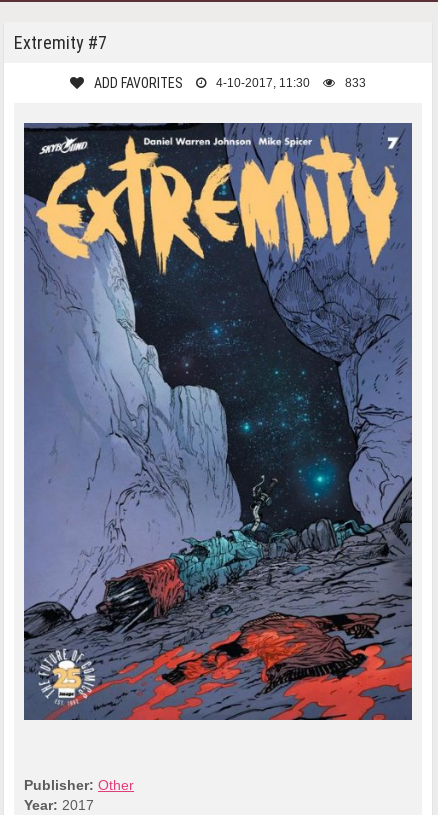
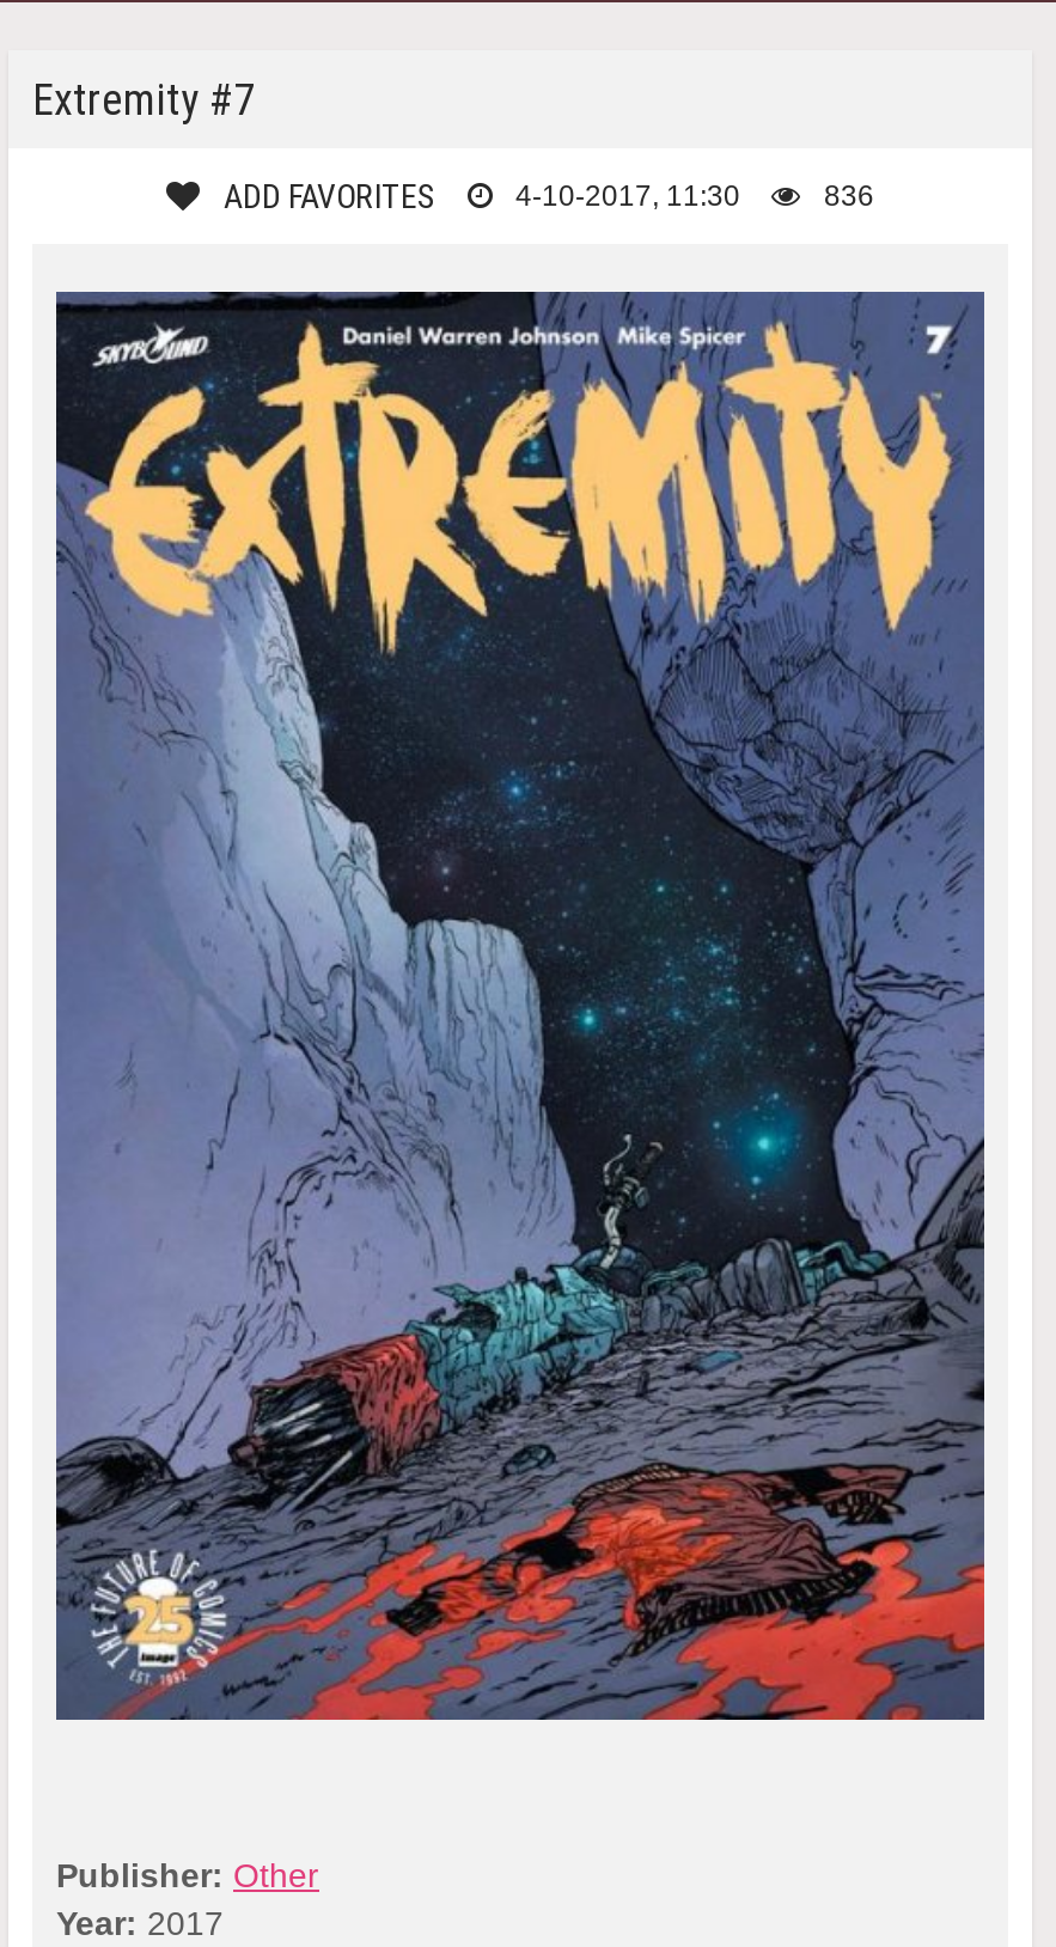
[345,76,366,90] 833 -> [824,179,874,213] 836

